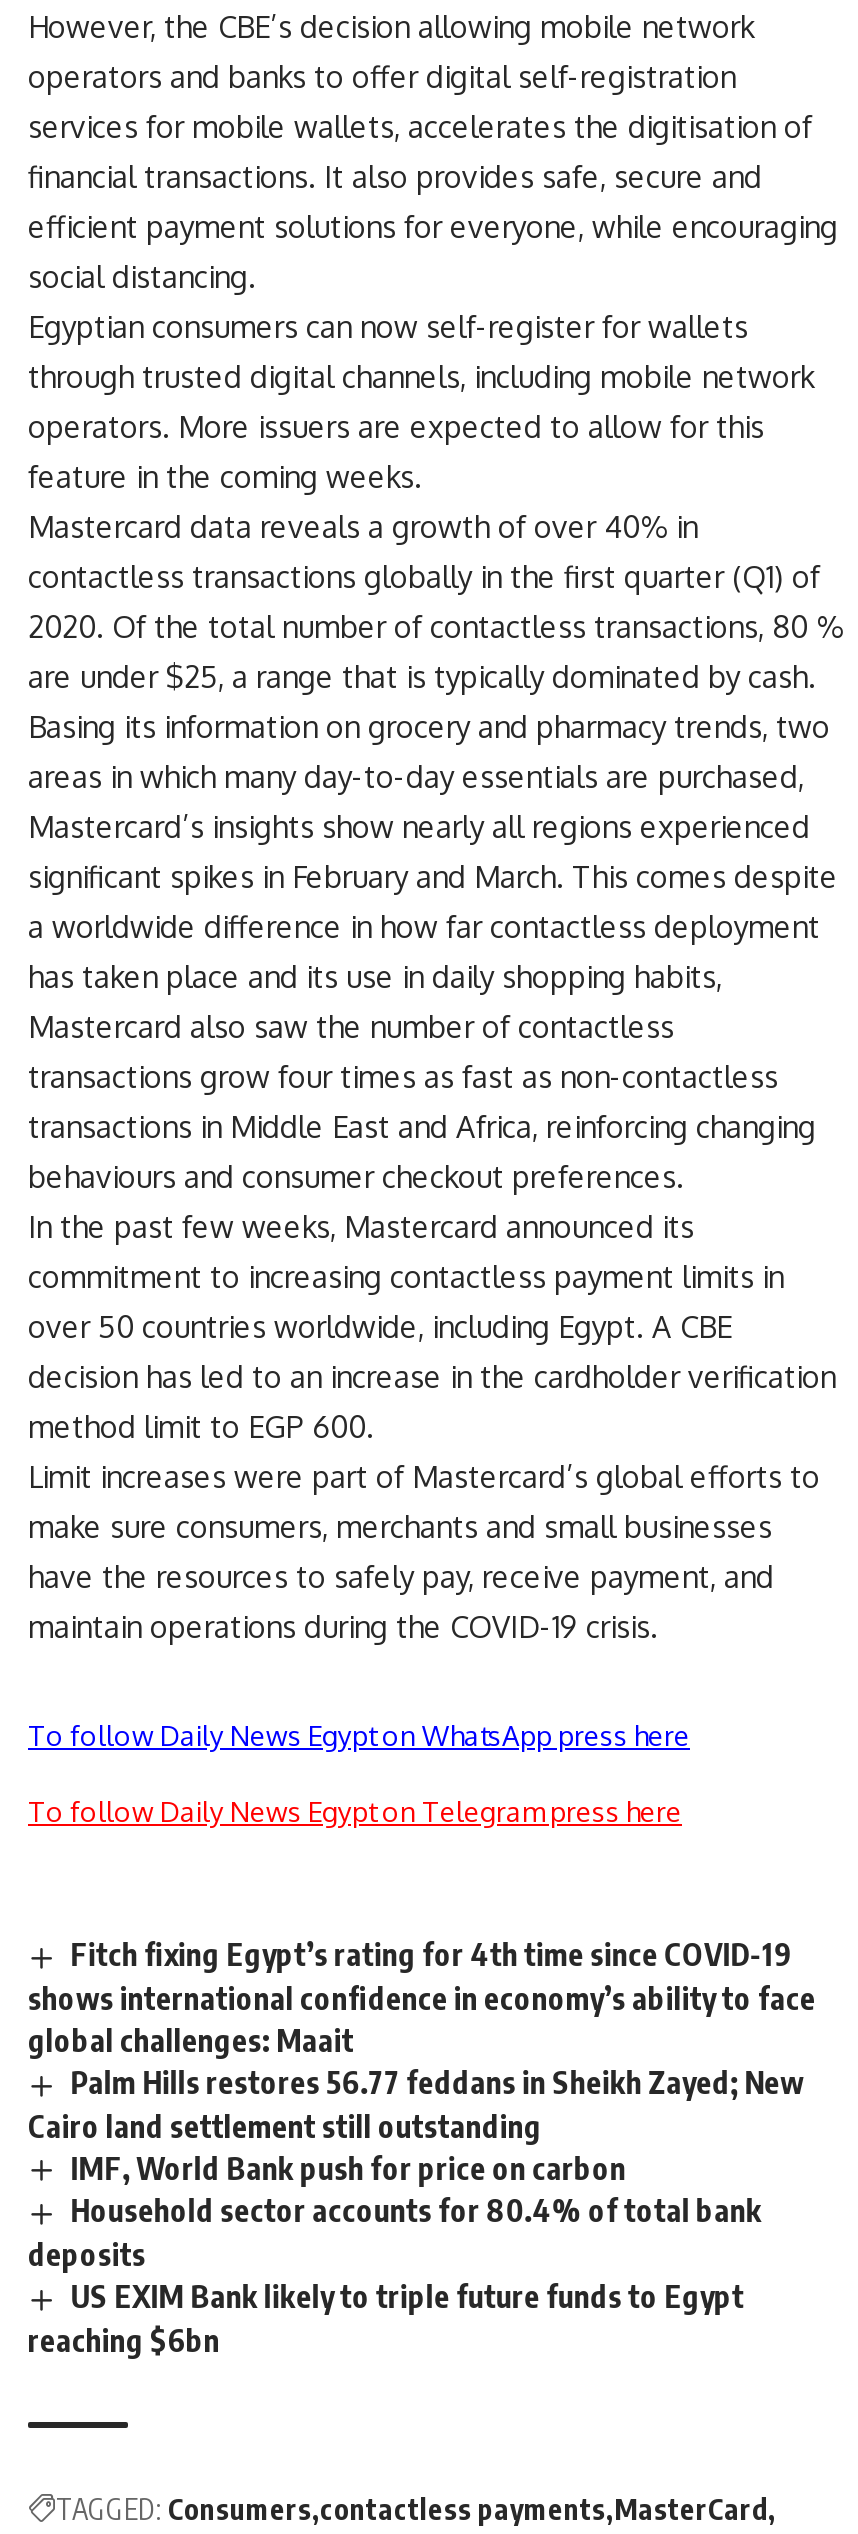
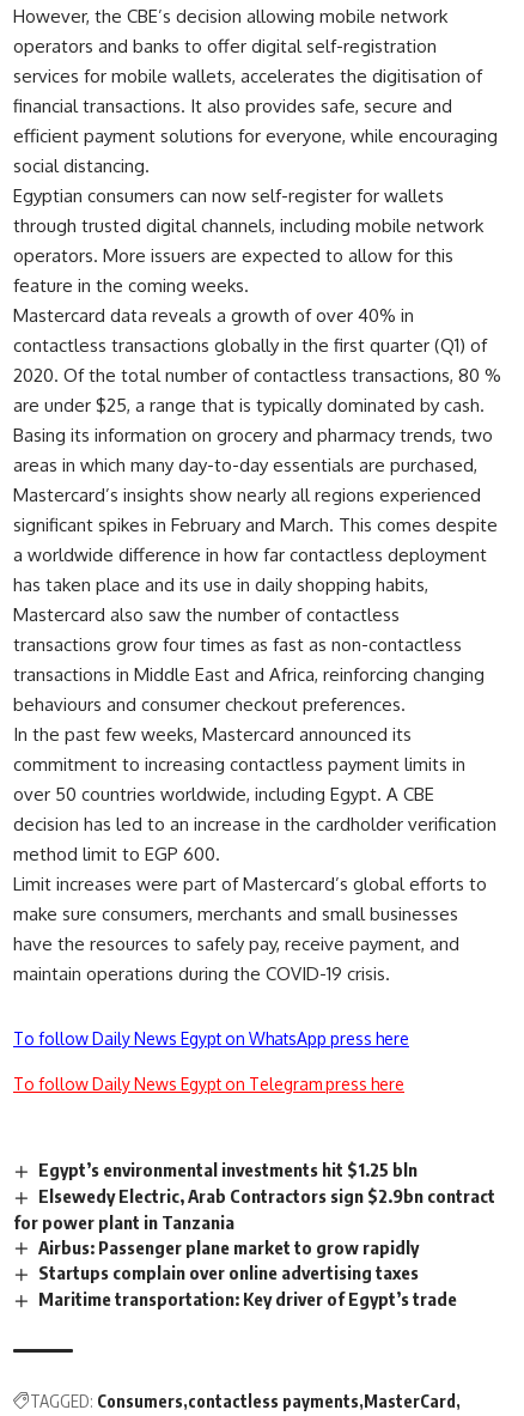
[28,1936,816,2358] Fitch fixing Egypt’s rating for 4th time since COVID-19 | shows international confidence in economy’s ability to face | global challenges: Maait | Palm Hills restores 56.77 feddans in Sheikh Zayed; New | Cairo land settlement still outstanding | IMF, World Bank push for price on carbon | Household sector accounts for 80.4% of total bank | deposits | US EXIM Bank likely to triple future funds to Egypt | reaching $6bn -> [13,1158,495,1310] Egypt’s environmental investments hit $1.25 bln | Elsewedy Electric, Arab Contractors sign $2.9bn contract | for power plant in Tanzania | Airbus: Passenger plane market to grow rapidly | Startups complain over online advertising taxes | Maritime transportation: Key driver of Egypt’s trade

